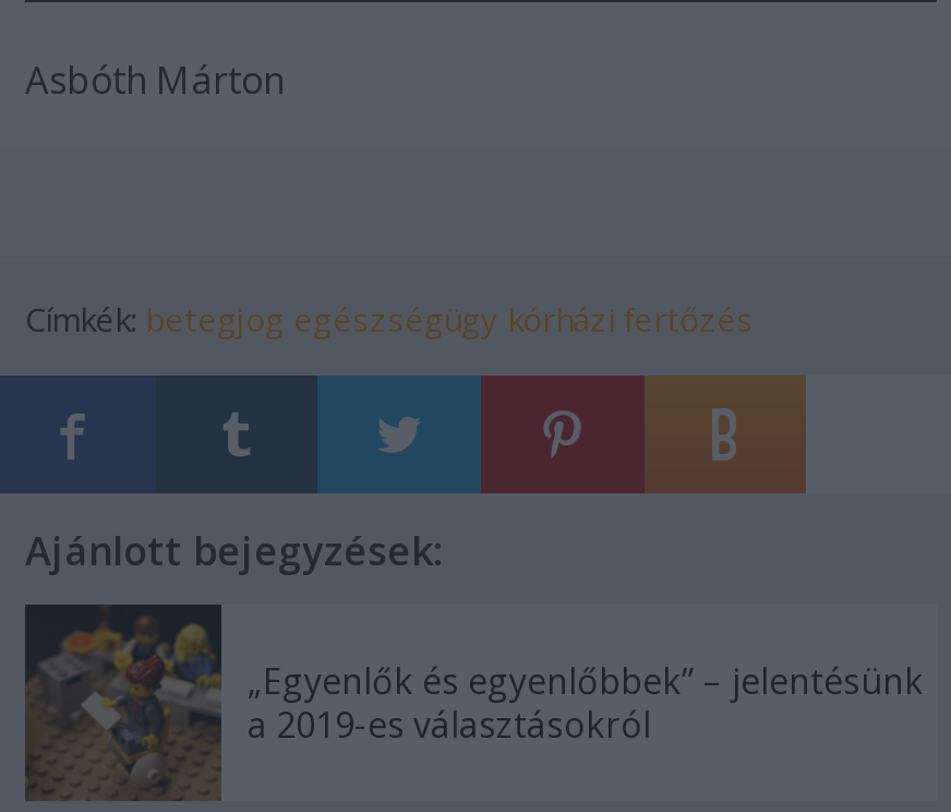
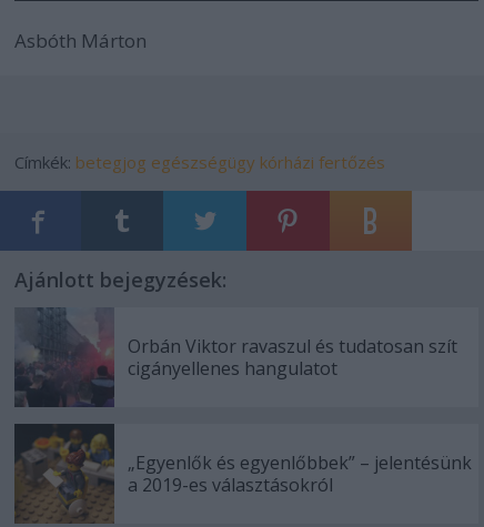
none -> [14,307,457,408] [image] | Orbán Viktor ravaszul és tudatosan szít | cigányellenes hangulatot

